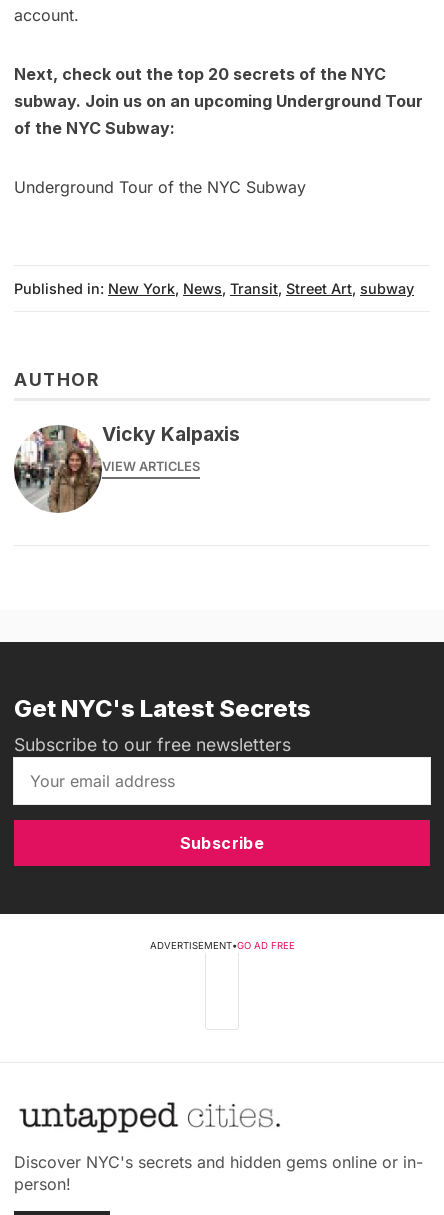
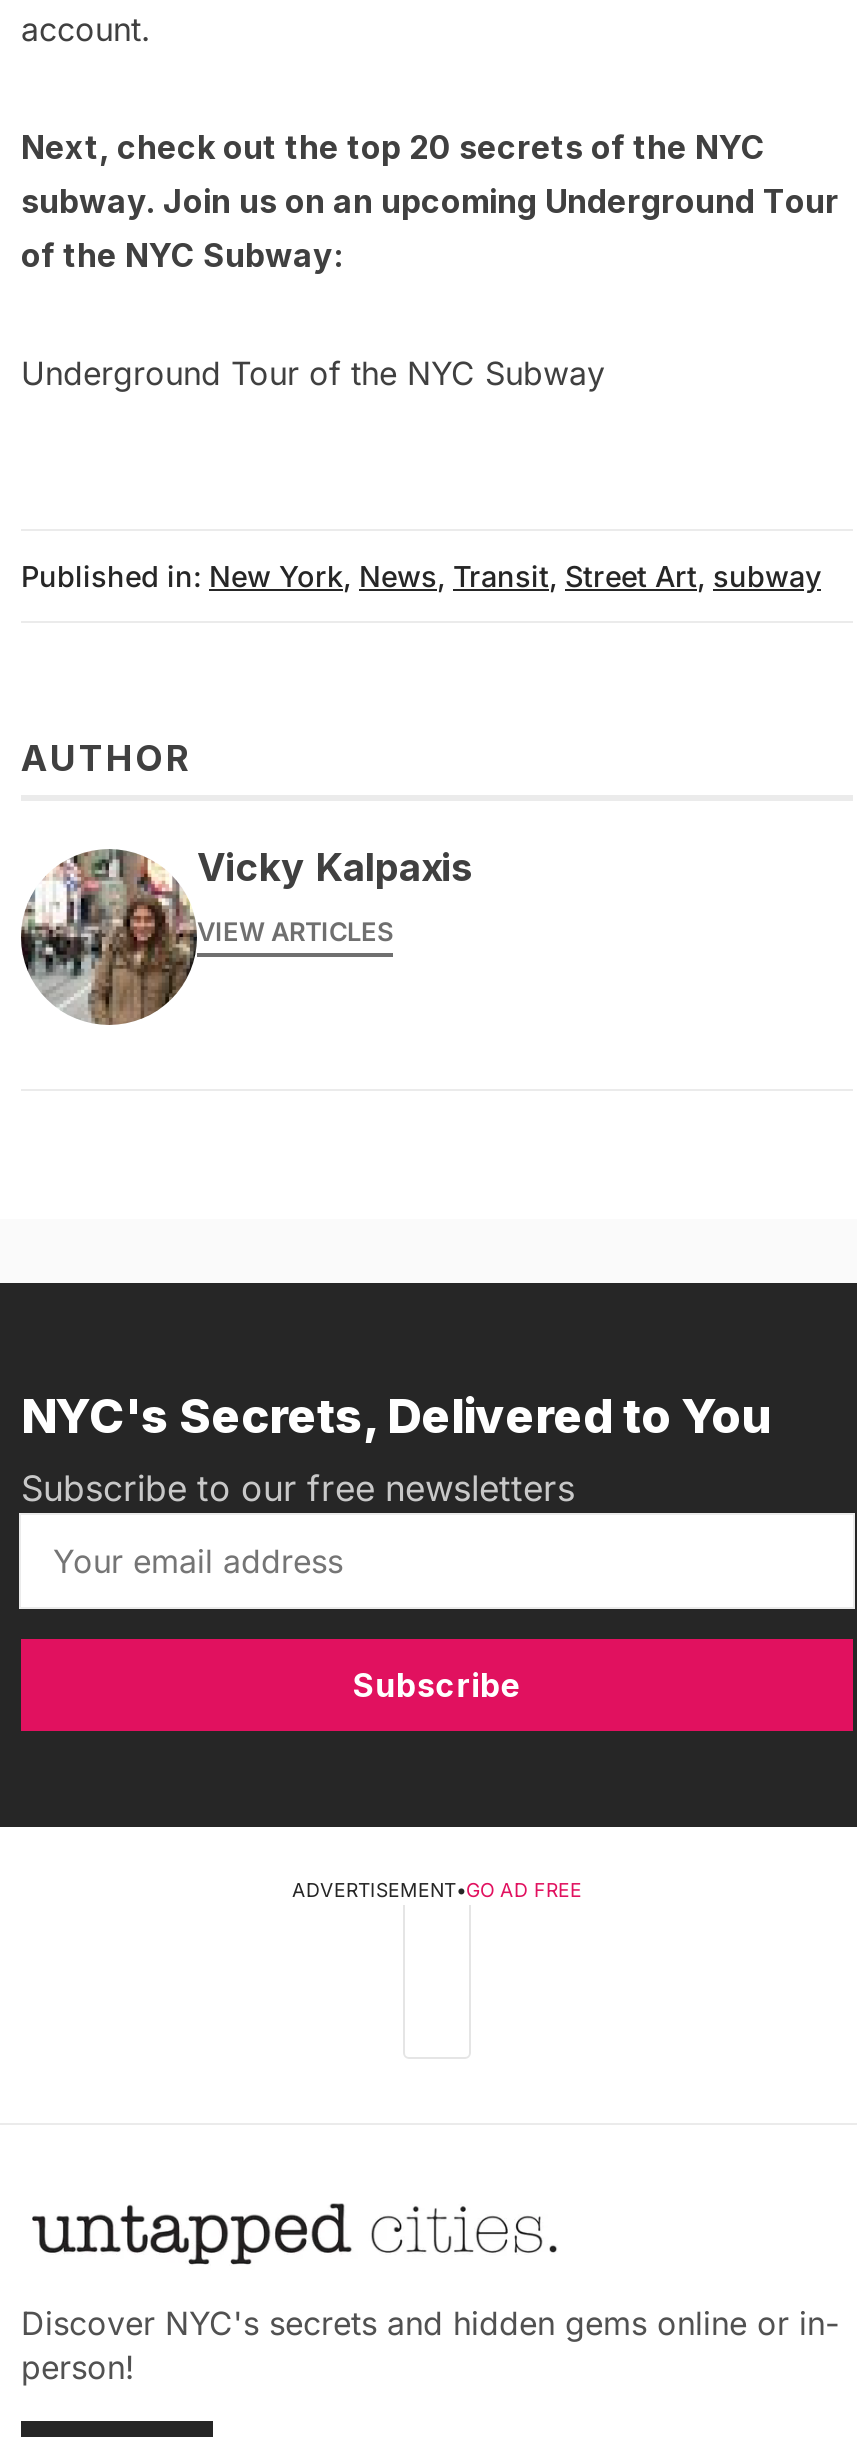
[14,694,311,723] Get NYC's Latest Secrets -> [21,1387,769,1445] NYC's Secrets, Delivered to You

